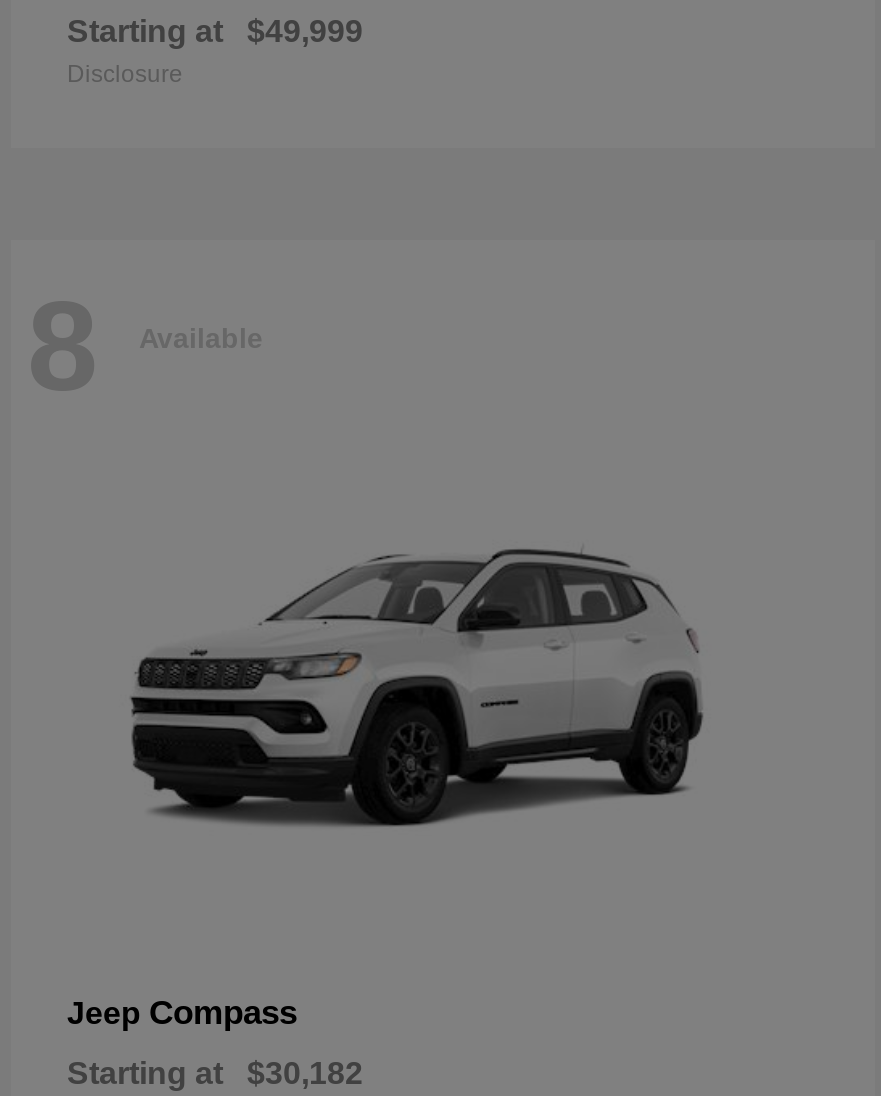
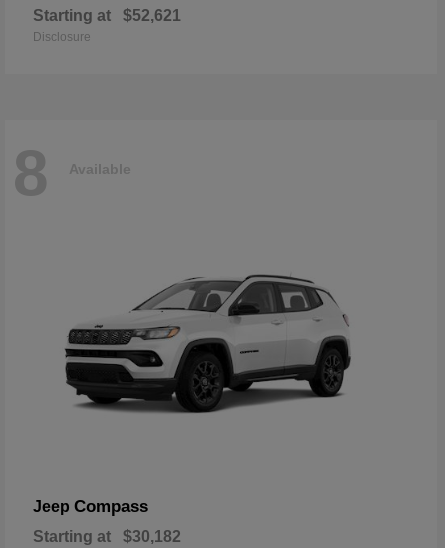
[67,14,363,48] Starting at $49,999 -> [33,7,181,24] Starting at $52,621

